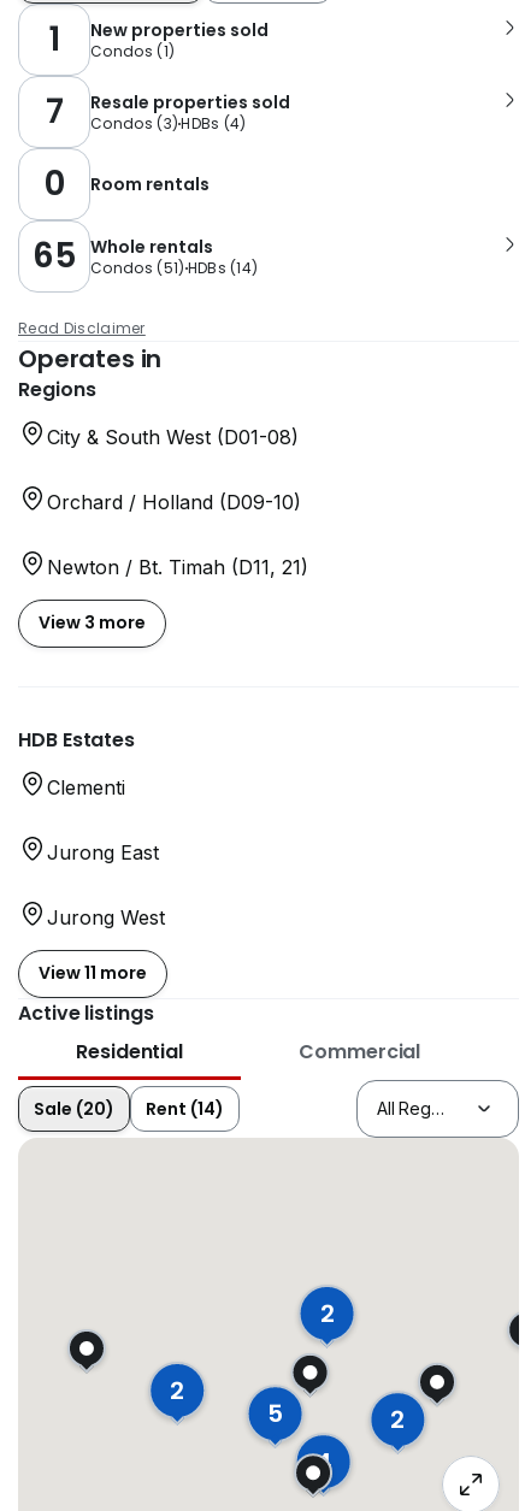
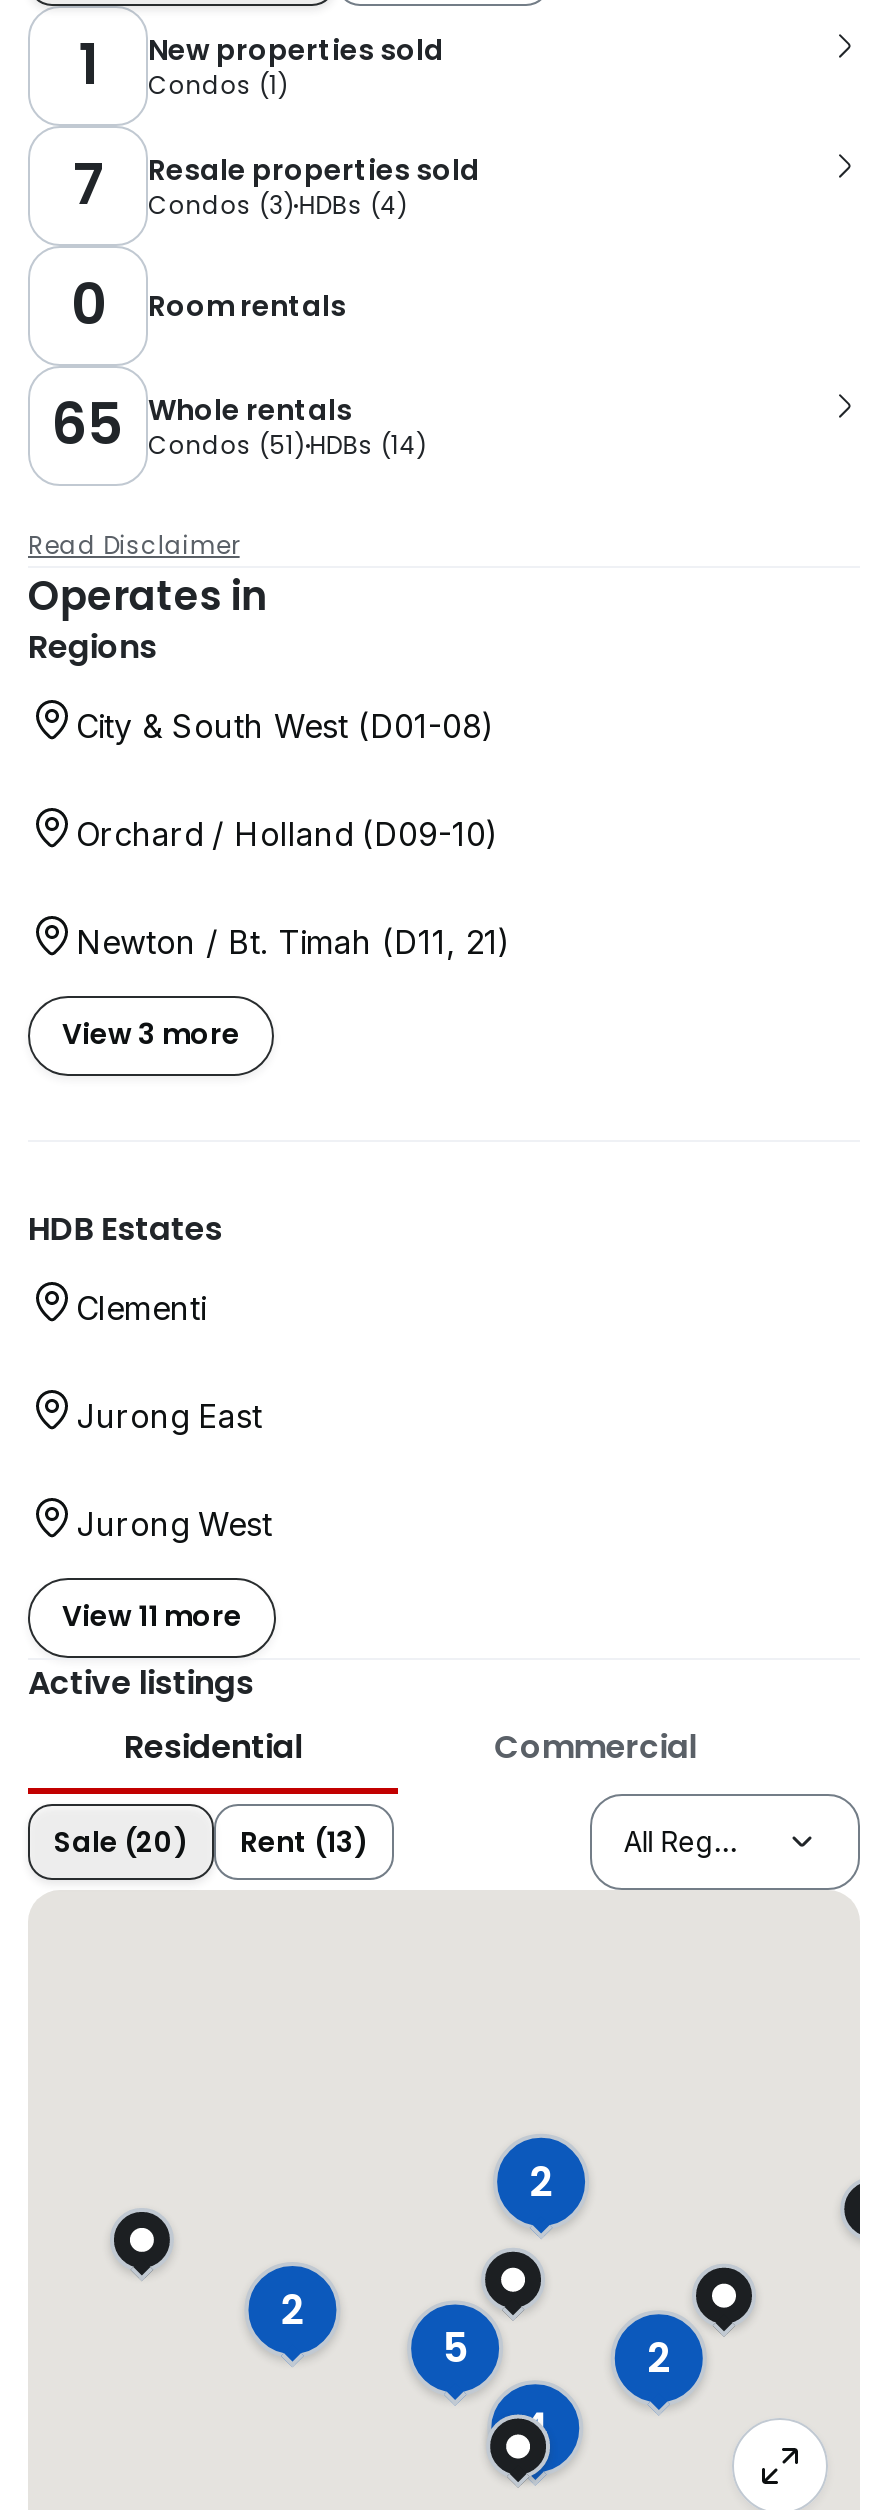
[34,1097,224,1121] Sale (20) Rent (14) -> [54,1822,368,1862] Sale (20) Rent (13)

